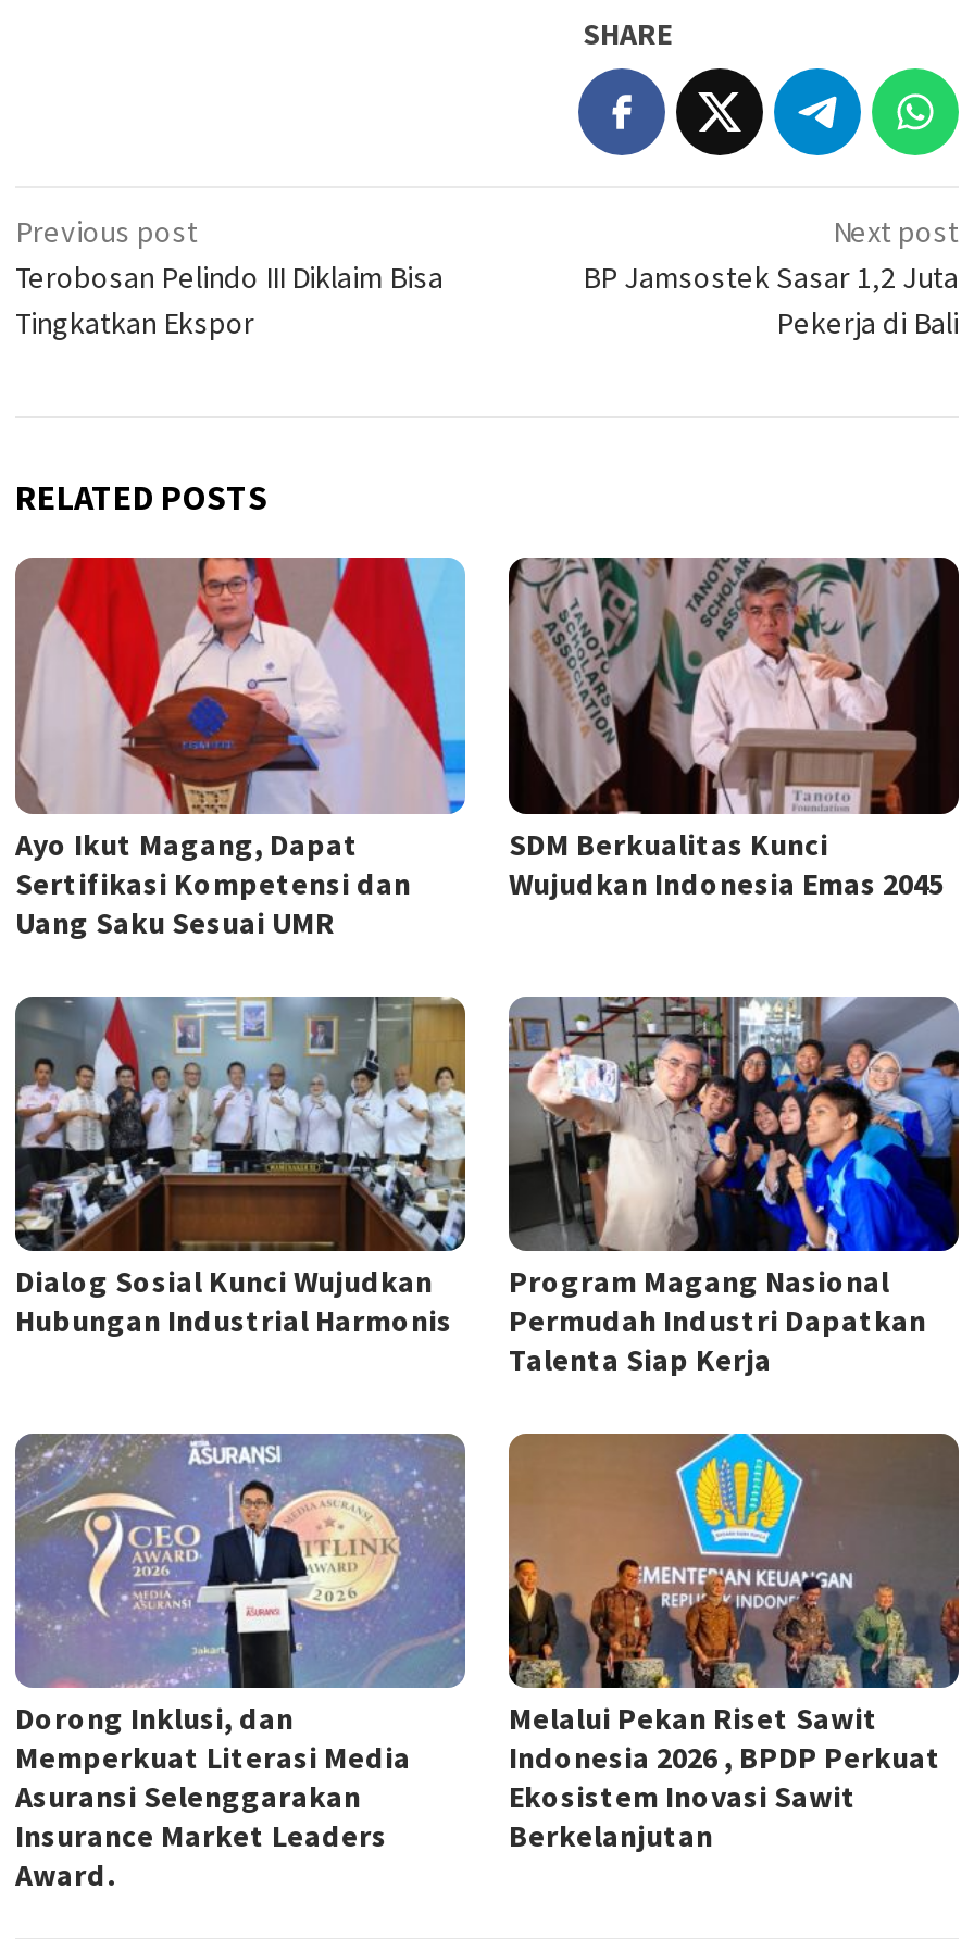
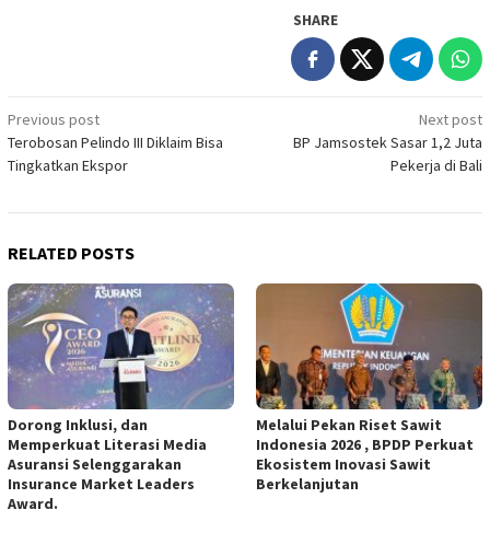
[15,554,467,941] [image] | Ayo Ikut Magang, Dapat | Sertifikasi Kompetensi dan | Uang Saku Sesuai UMR -> none
[507,556,961,902] [image] | SDM Berkualitas Kunci | Wujudkan Indonesia Emas 2045 -> none
[13,993,467,1339] [image] | Dialog Sosial Kunci Wujudkan | Hubungan Industrial Harmonis -> none
[507,993,961,1378] [image] | Program Magang Nasional | Permudah Industri Dapatkan | Talenta Siap Kerja -> none

